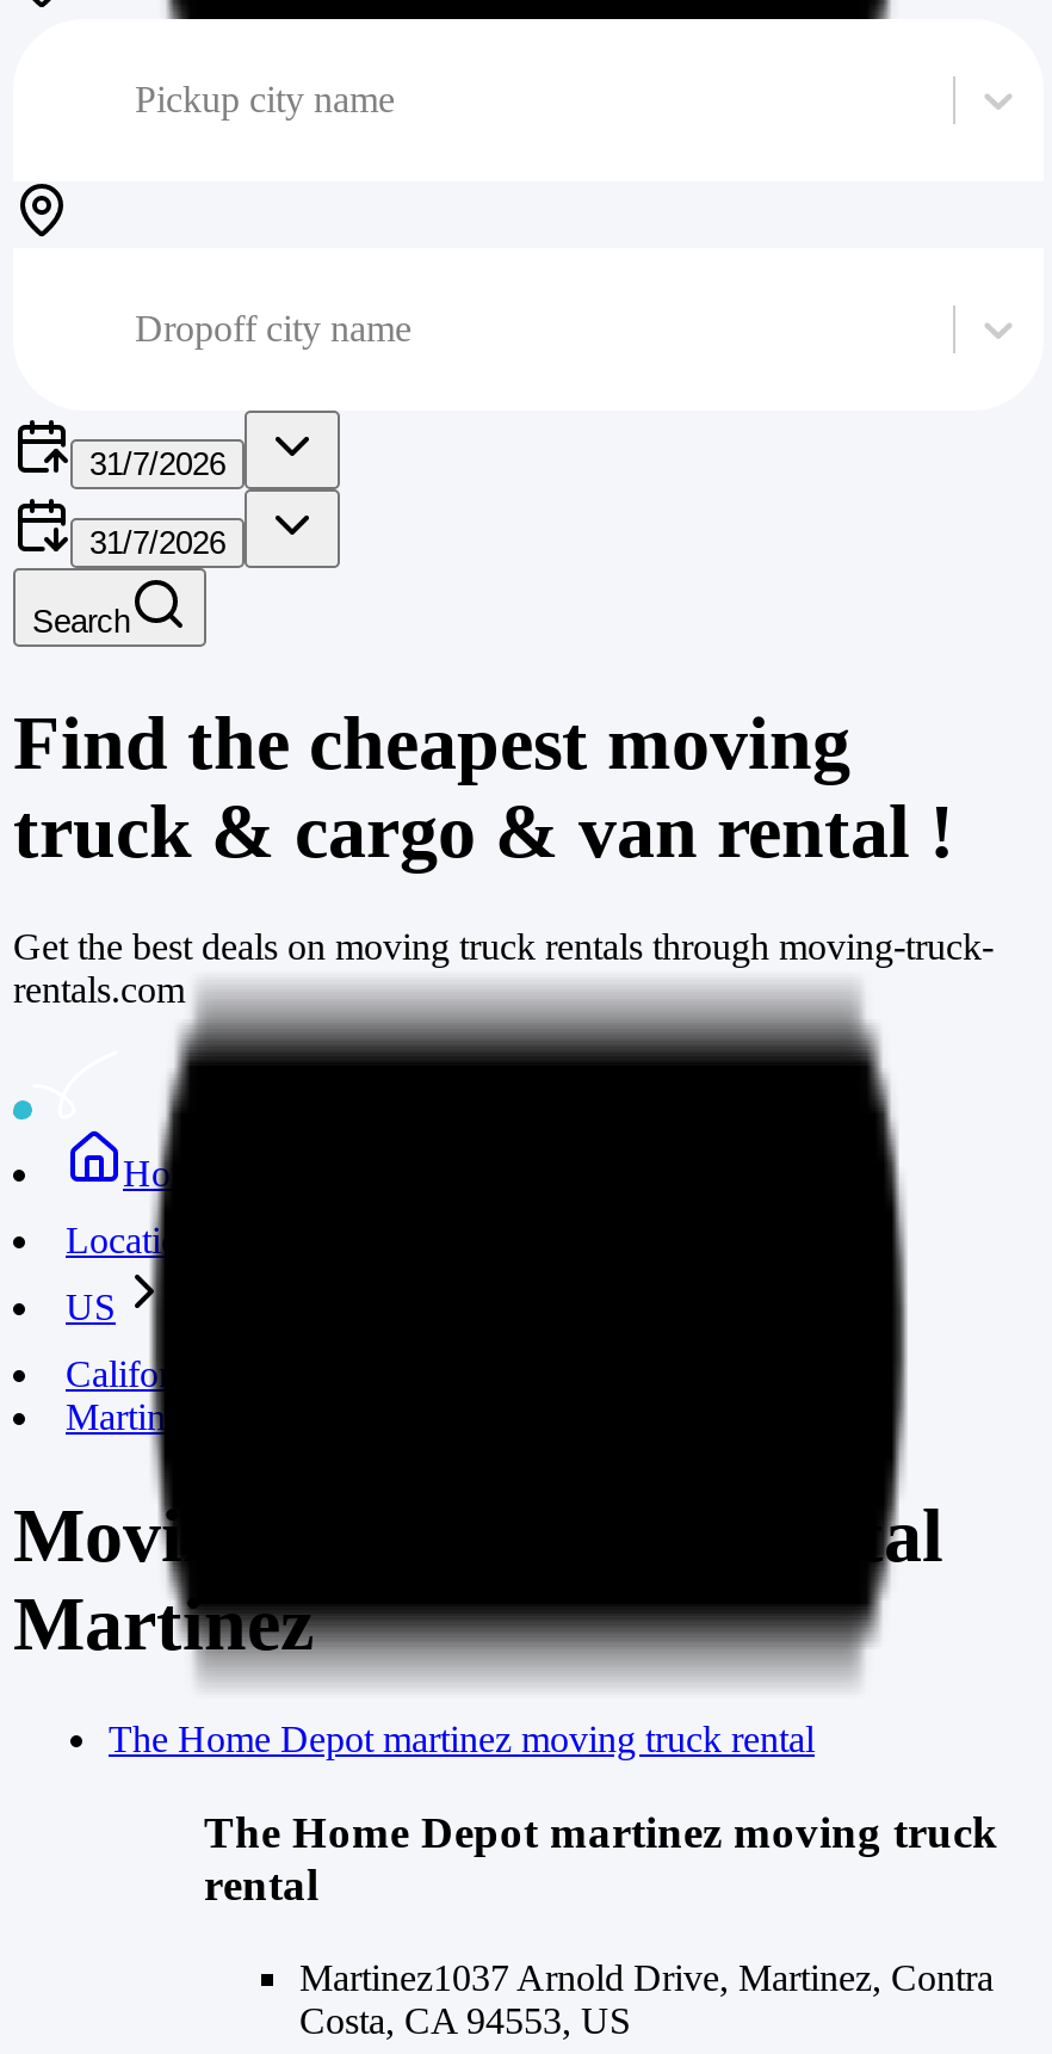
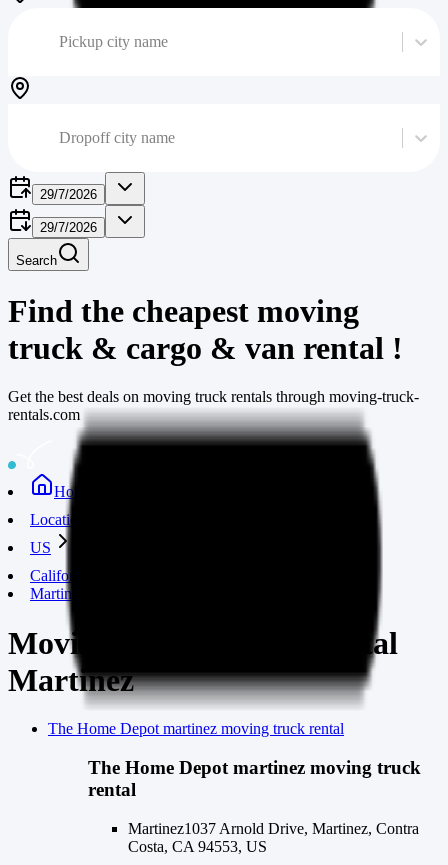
[89,447,225,483] 31/7/2026 -> [40,187,97,202] 29/7/2026
[89,526,225,562] 31/7/2026 -> [40,220,97,235] 29/7/2026

